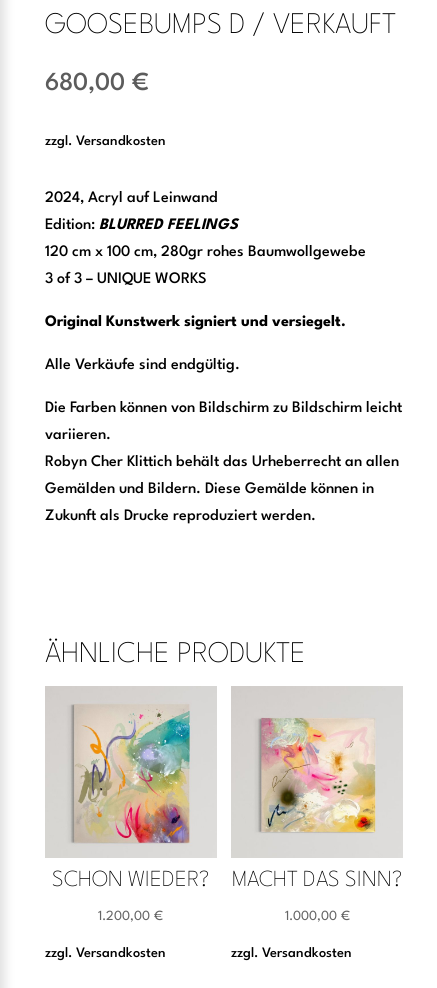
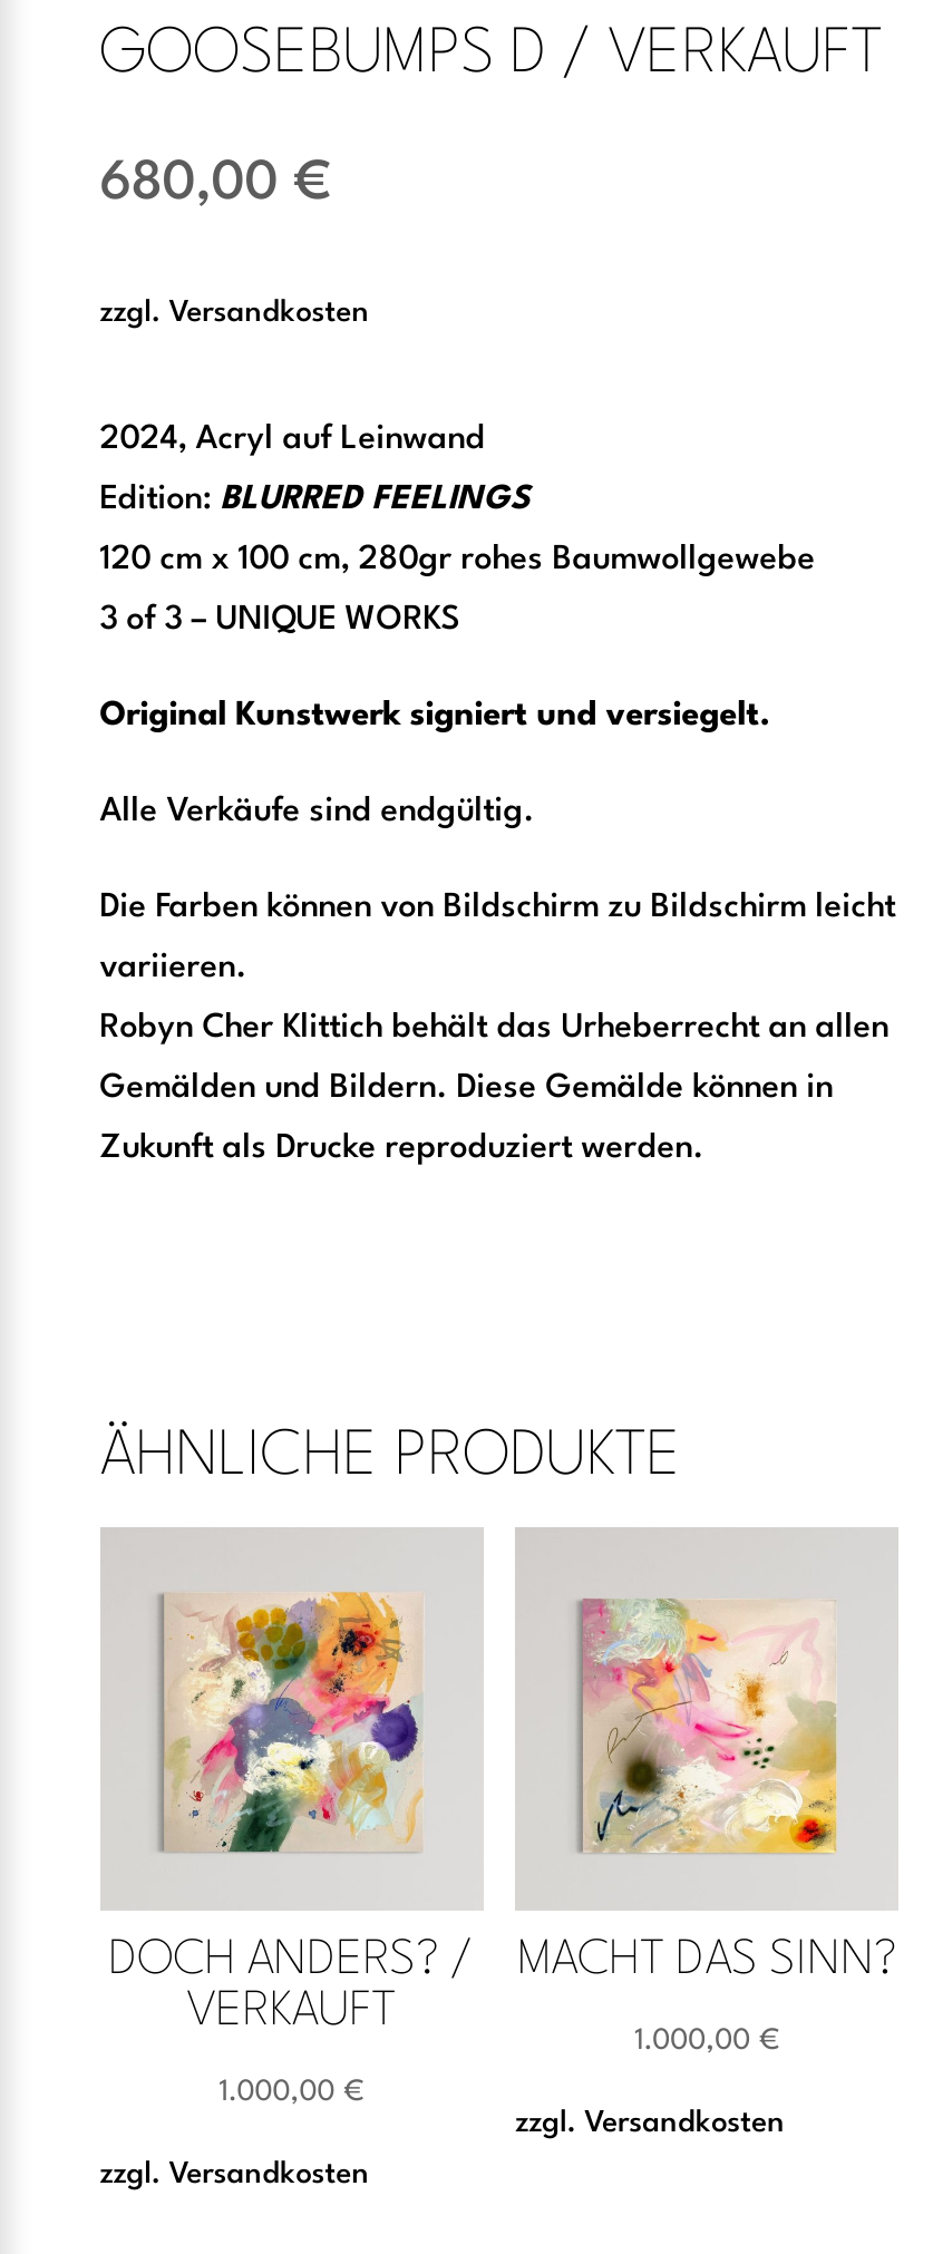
[52,704,209,891] [image] | SCHON WIEDER? -> [109,1572,474,2036] [image] | DOCH ANDERS? / | VERKAUFT
[98,910,163,923] 1.200,00 € -> [219,2078,364,2107] 1.000,00 €

